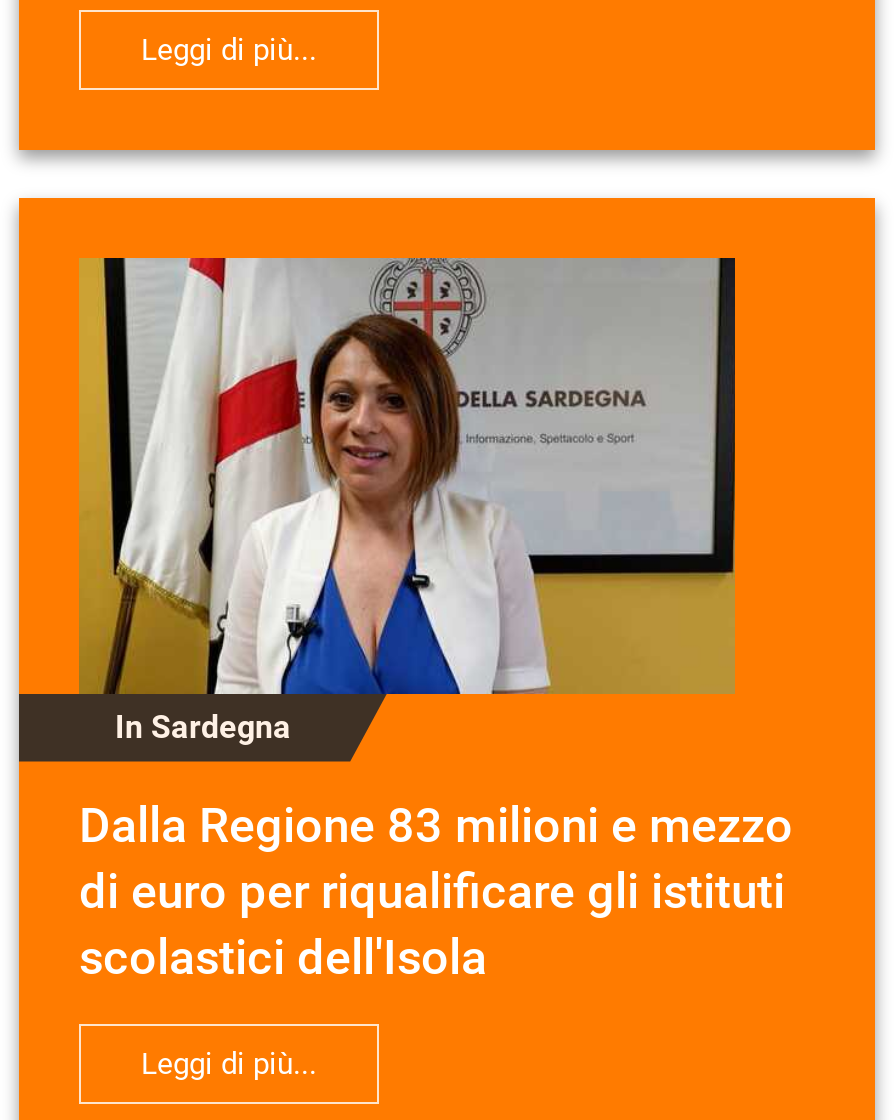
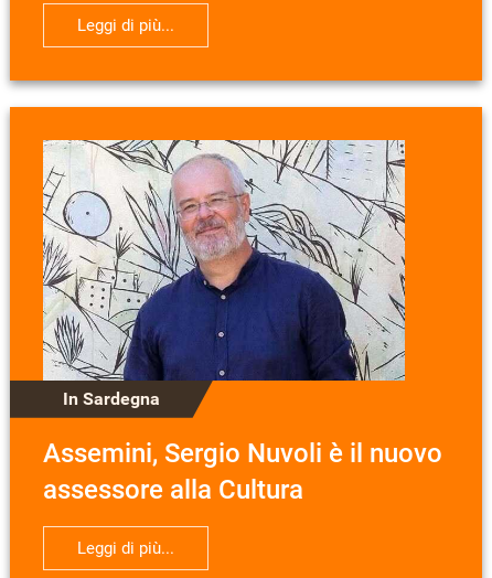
[79,256,737,696] [image] -> [42,139,406,382] [image]
[79,797,793,985] Dalla Regione 83 milioni e mezzo | di euro per riqualificare gli istituti | scolastici dell'Isola -> [43,438,442,505] Assemini, Sergio Nuvoli è il nuovo | assessore alla Cultura

